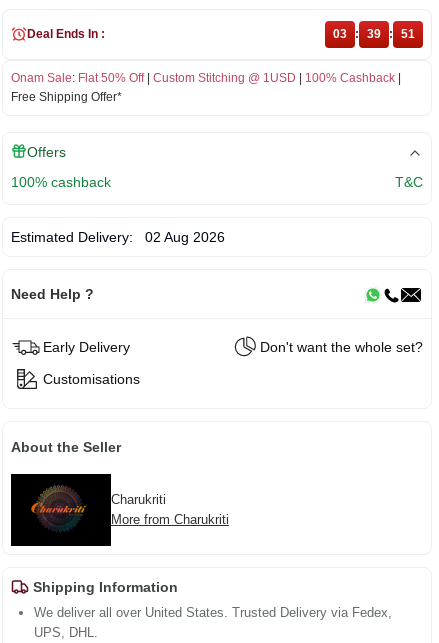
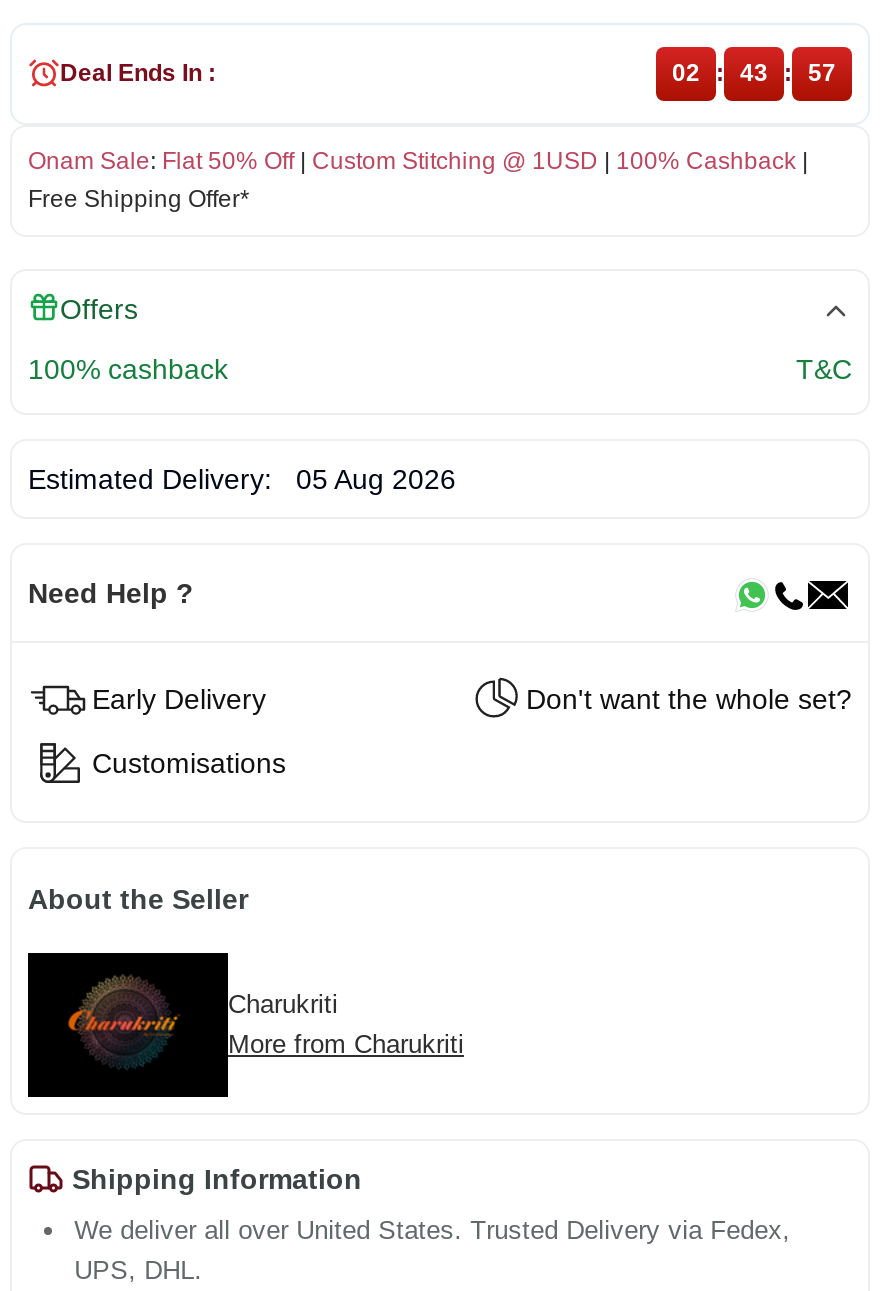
[333,27,415,41] 03 : 39 : 51 -> [672,59,836,87] 02 : 43 : 57
[11,229,225,245] Estimated Delivery: 02 Aug 2026 -> [28,463,456,495] Estimated Delivery: 05 Aug 2026

